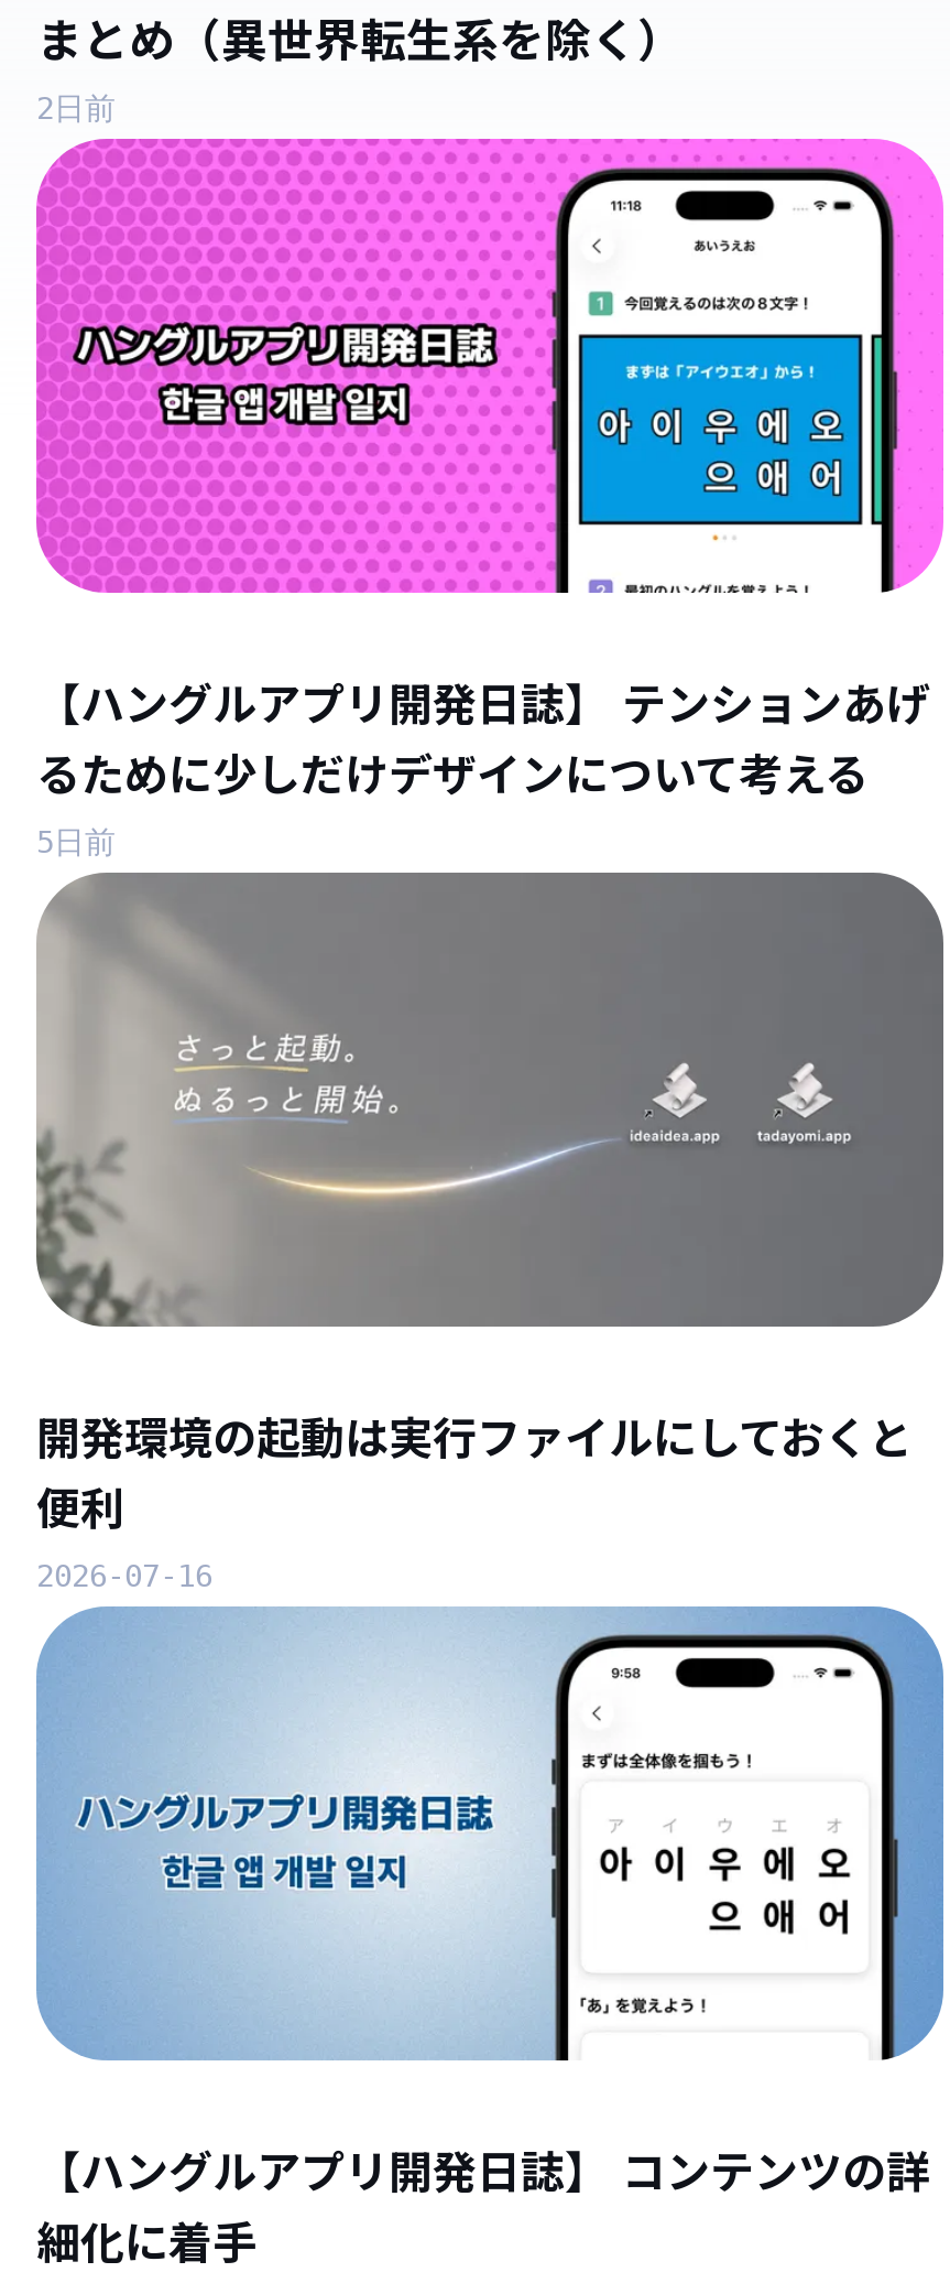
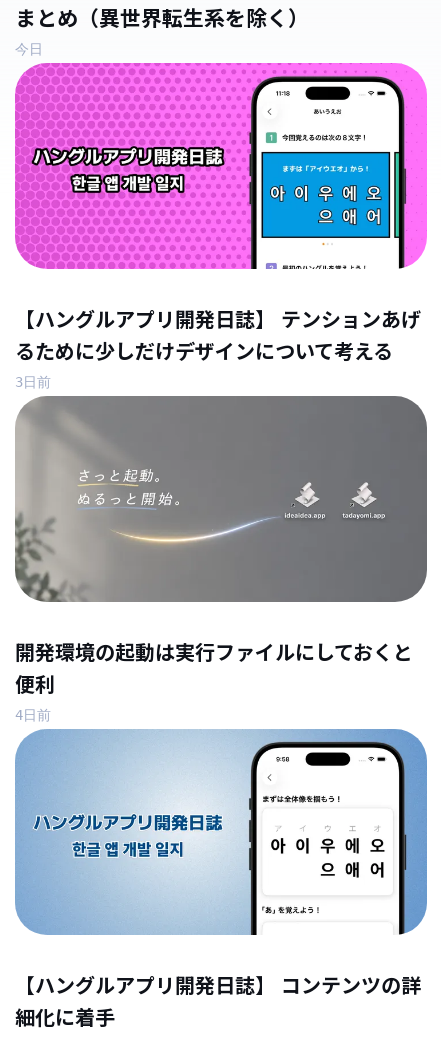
[36,89,116,125] 2日前 -> [15,41,43,57] 今日
[36,823,116,859] 5日前 -> [15,374,51,390] 3日前
[36,1557,212,1592] 2026-07-16 -> [15,707,51,723] 4日前

